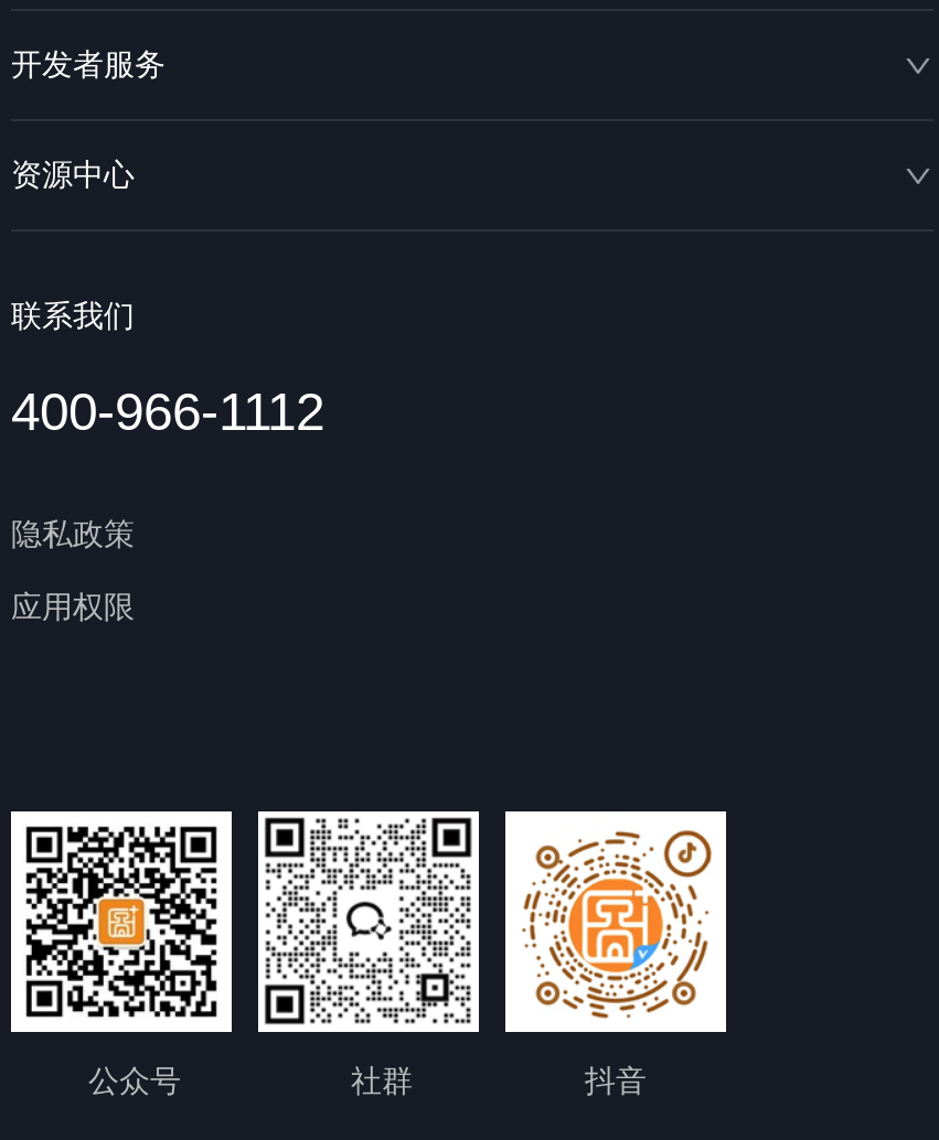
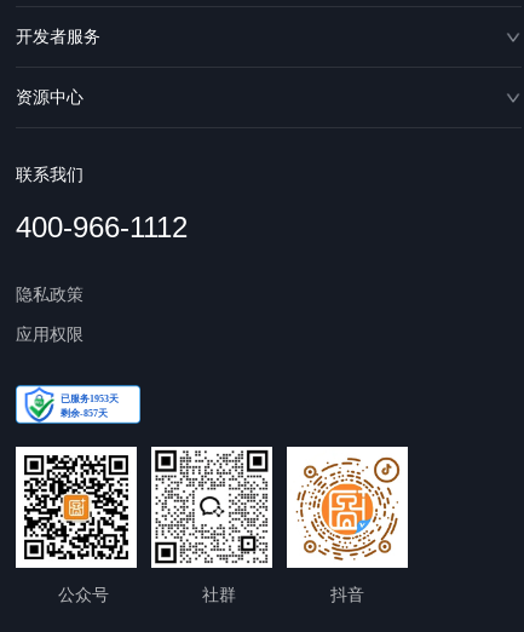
none -> [15,384,142,425] [image]

